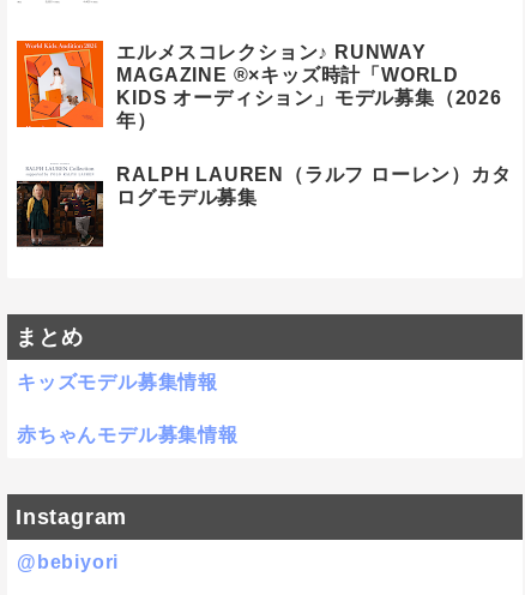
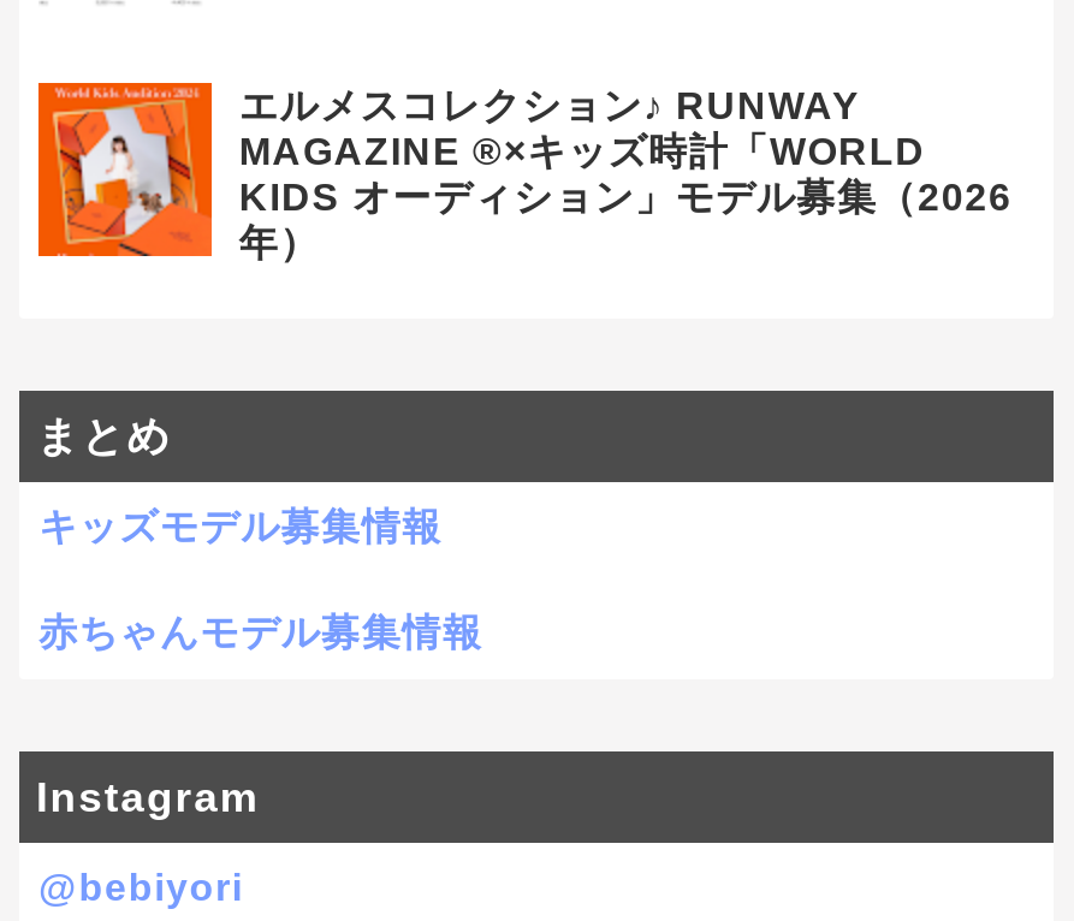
[16,164,511,248] [image] | RALPH LAUREN（ラルフ ローレン）カタ | ログモデル募集 -> none

